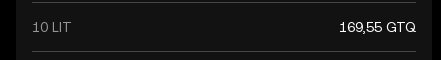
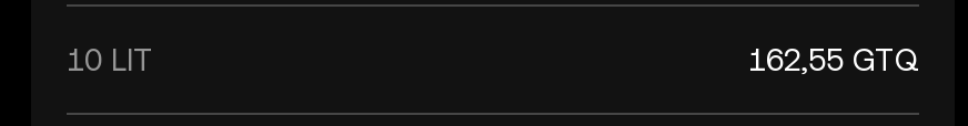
[339,19,416,35] 169,55 GTQ -> [748,42,919,77] 162,55 GTQ

